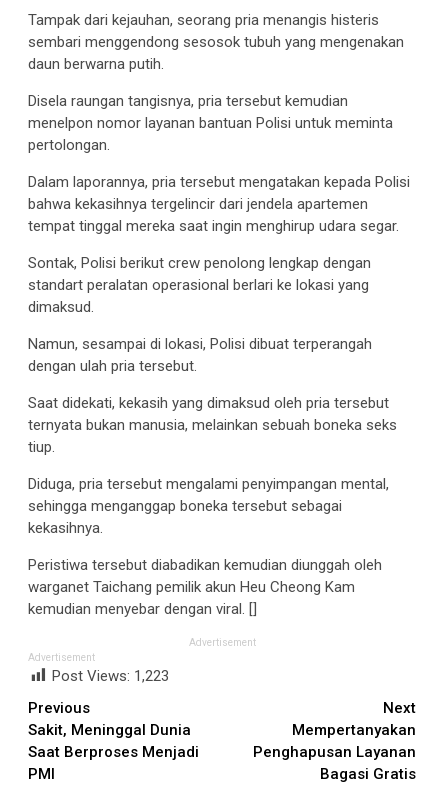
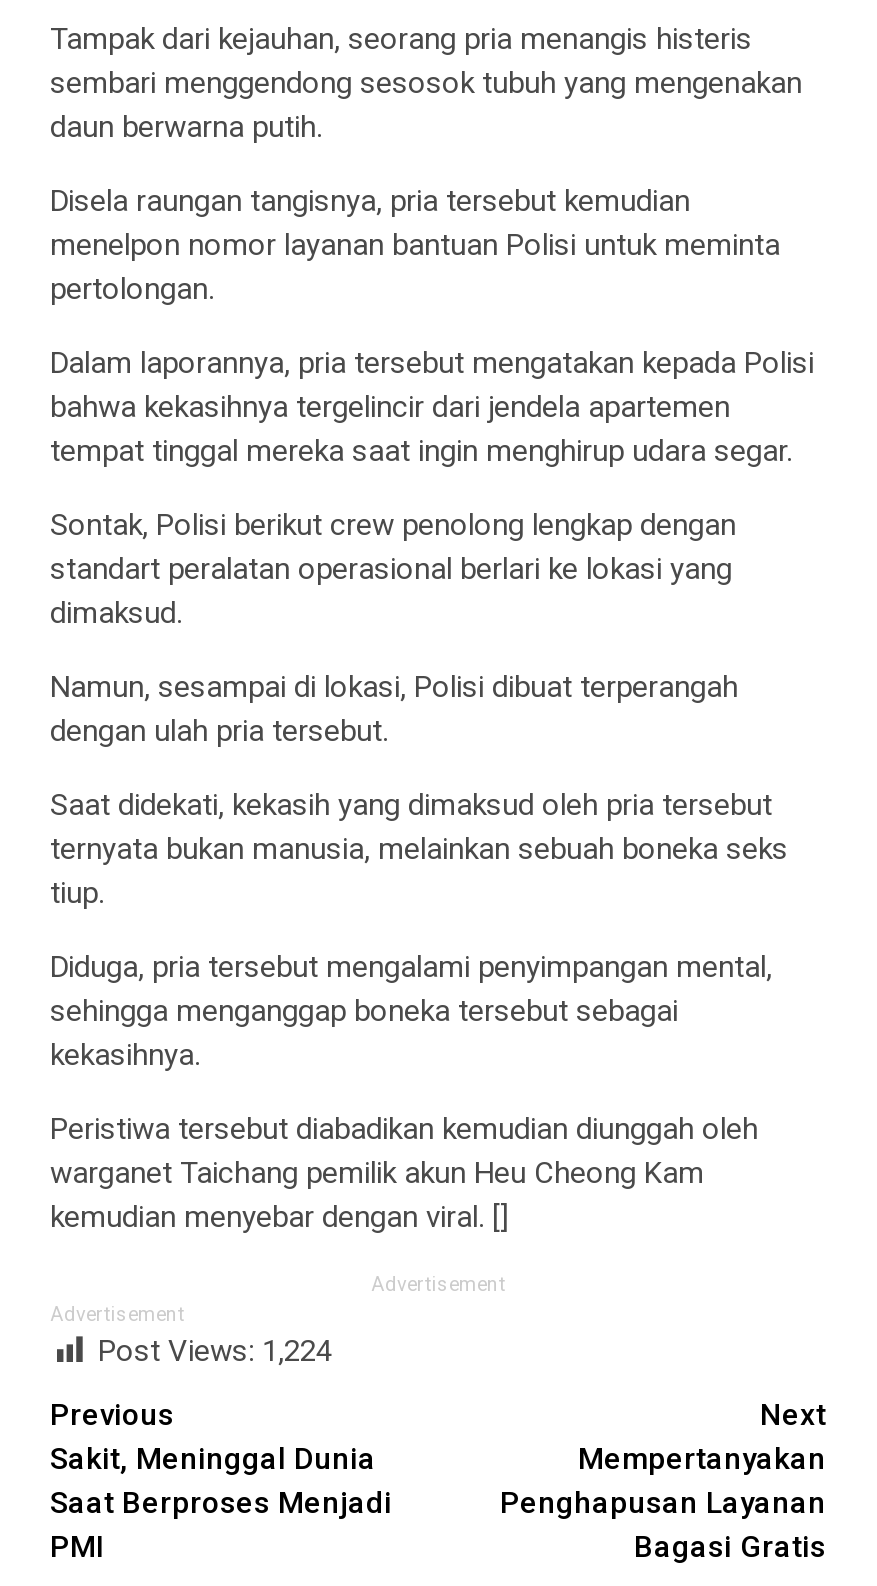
[52,666,169,684] Post Views: 1,223 -> [98,1332,332,1368] Post Views: 1,224

